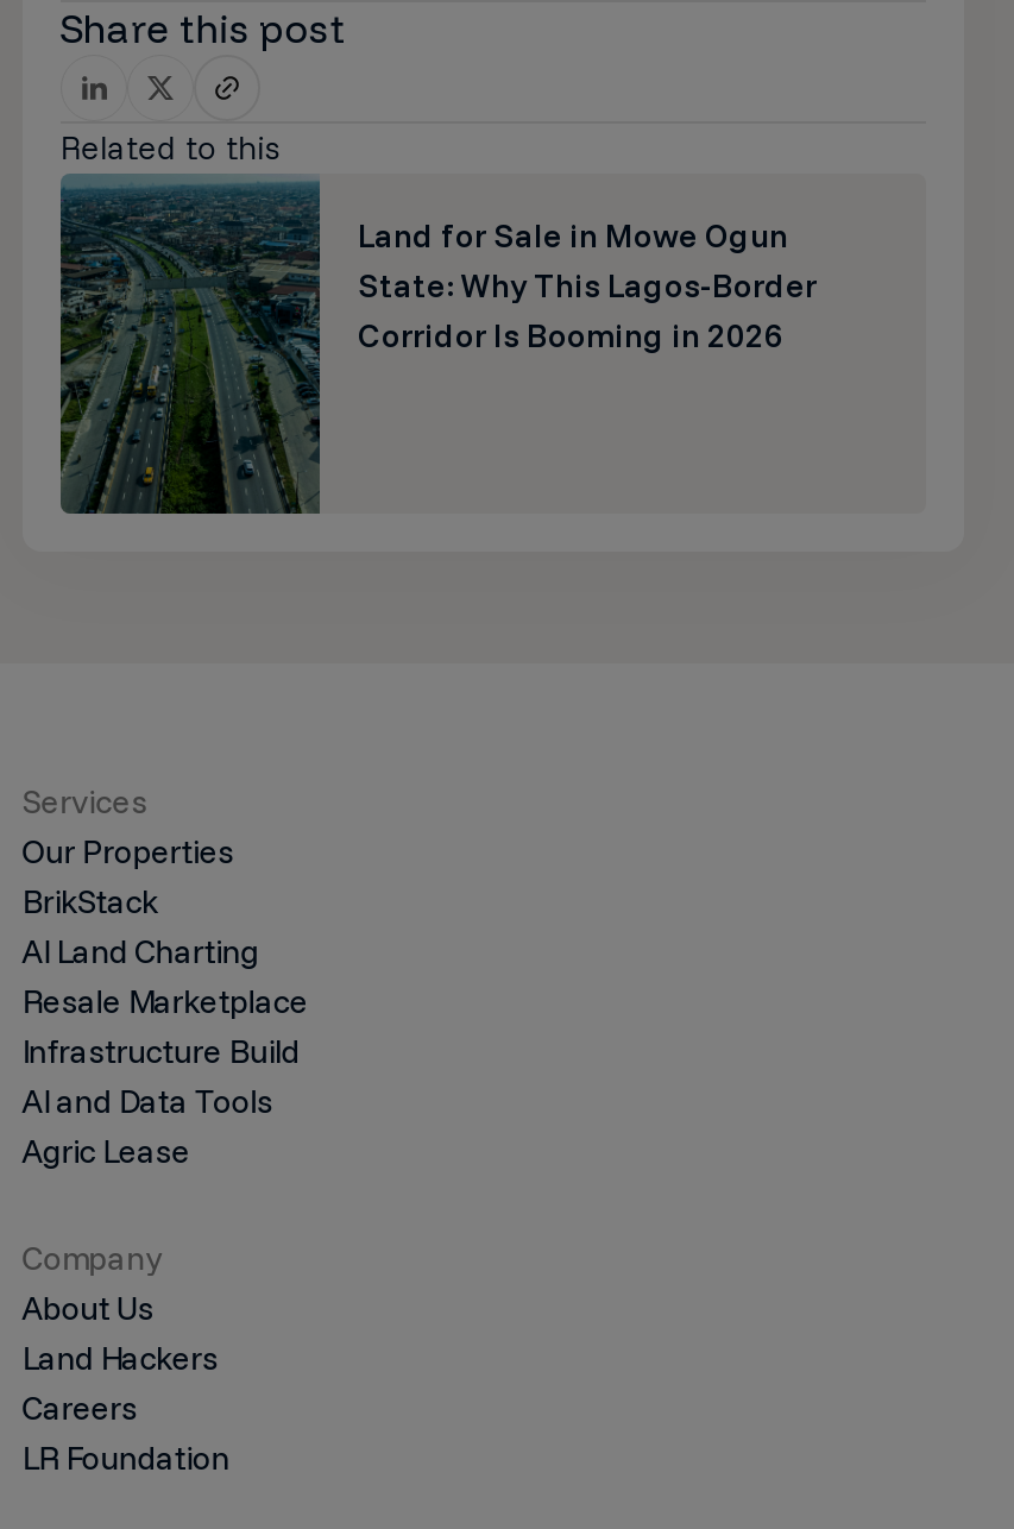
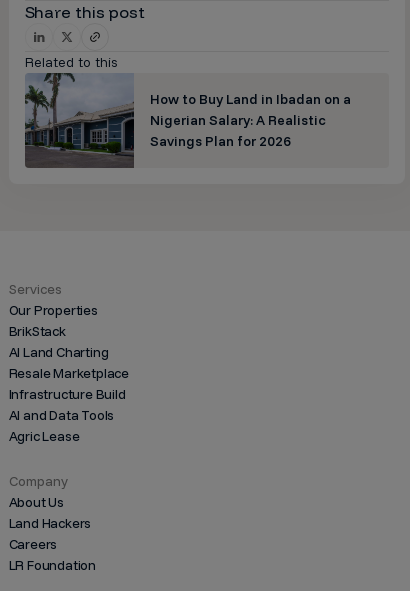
[58,176,817,516] [image] | Land for Sale in Mowe Ogun | State: Why This Lagos-Border | Corridor Is Booming in 2026 -> [24,74,351,169] [image] | How to Buy Land in Ibadan on a | Nigerian Salary: A Realistic | Savings Plan for 2026

